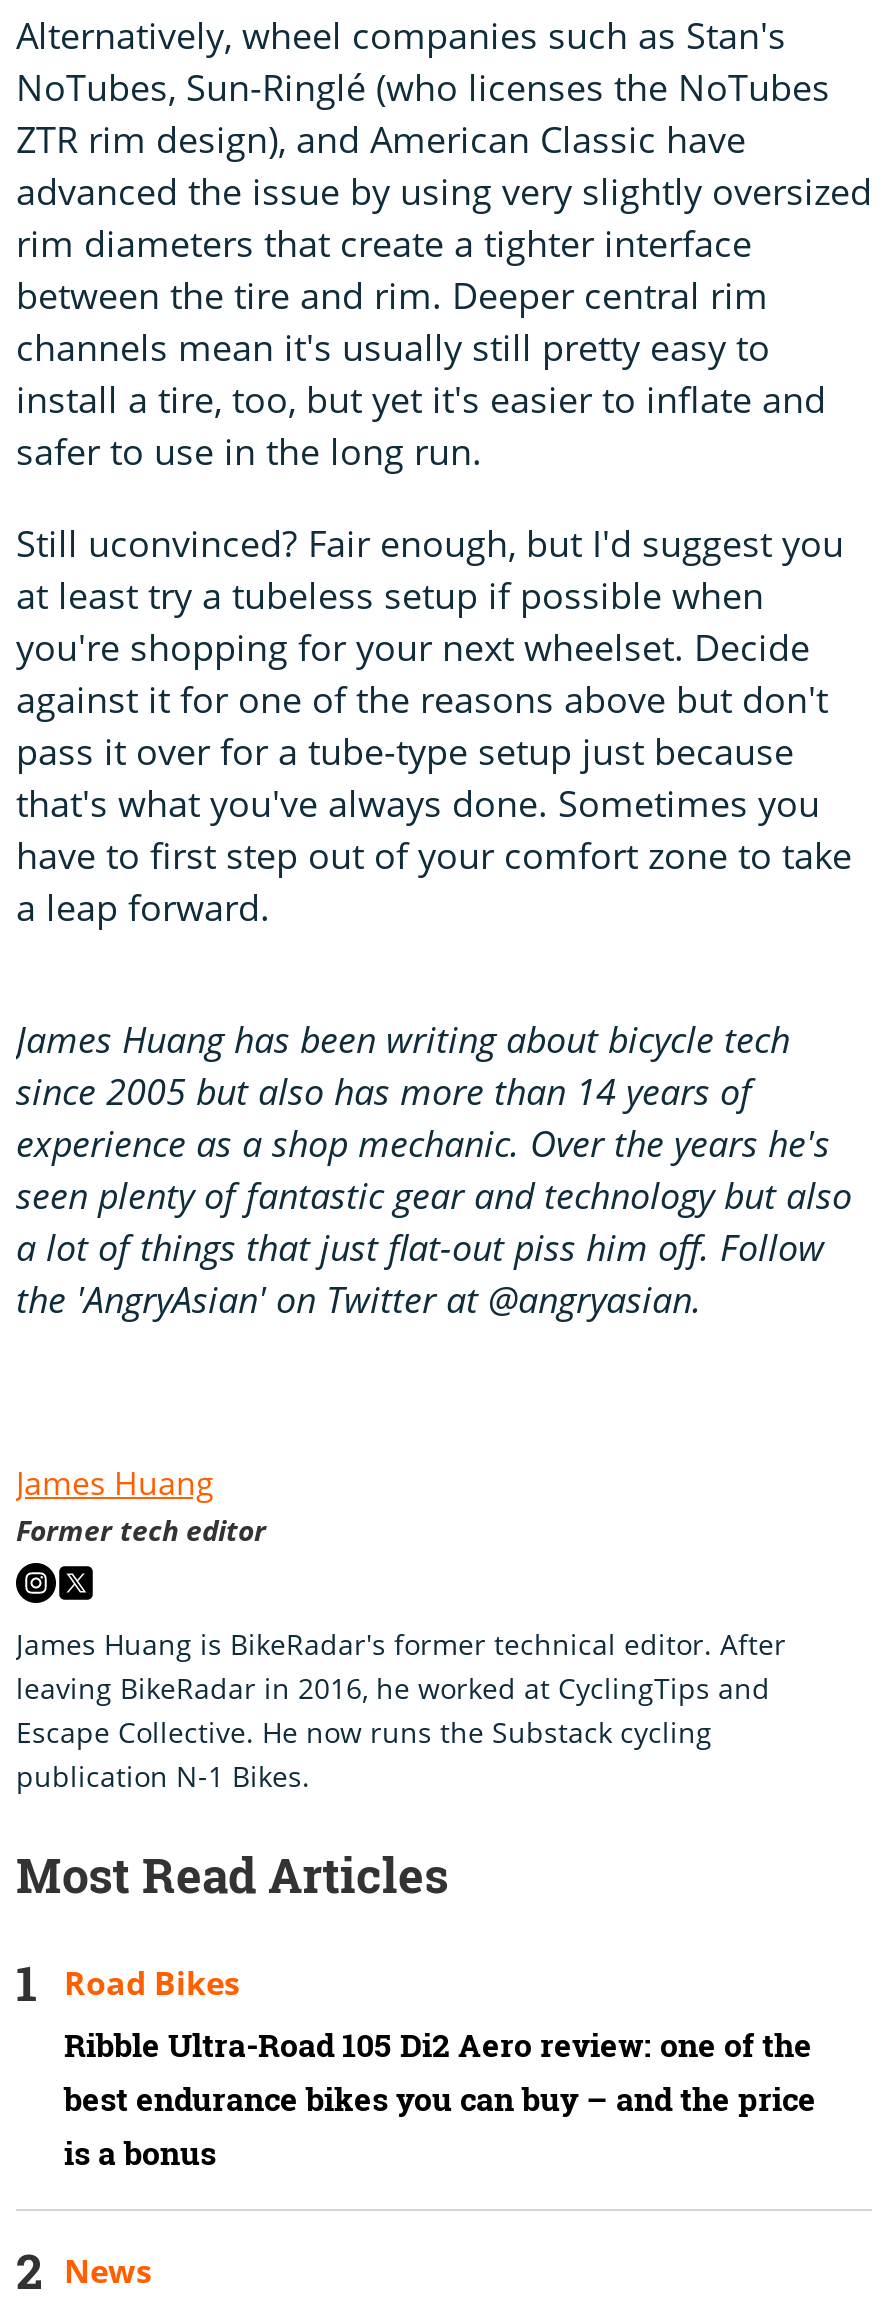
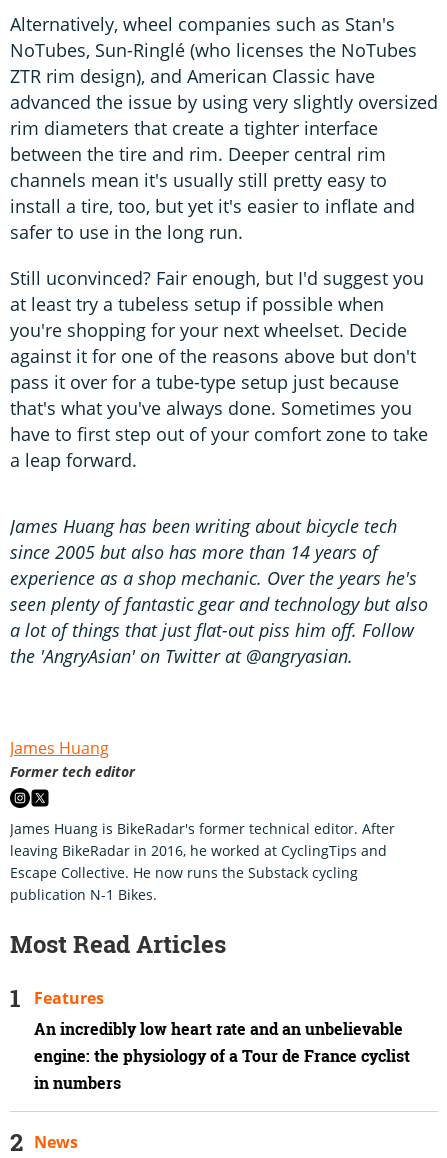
[64,1960,240,2004] Road Bikes -> [34,986,104,1008] Features
[64,2022,816,2174] Ribble Ultra-Road 105 Di2 Aero review: one of the | best endurance bikes you can buy – and the price | is a bonus -> [34,1017,410,1093] An incredibly low heart rate and an unbelievable | engine: the physiology of a Tour de France cyclist | in numbers

